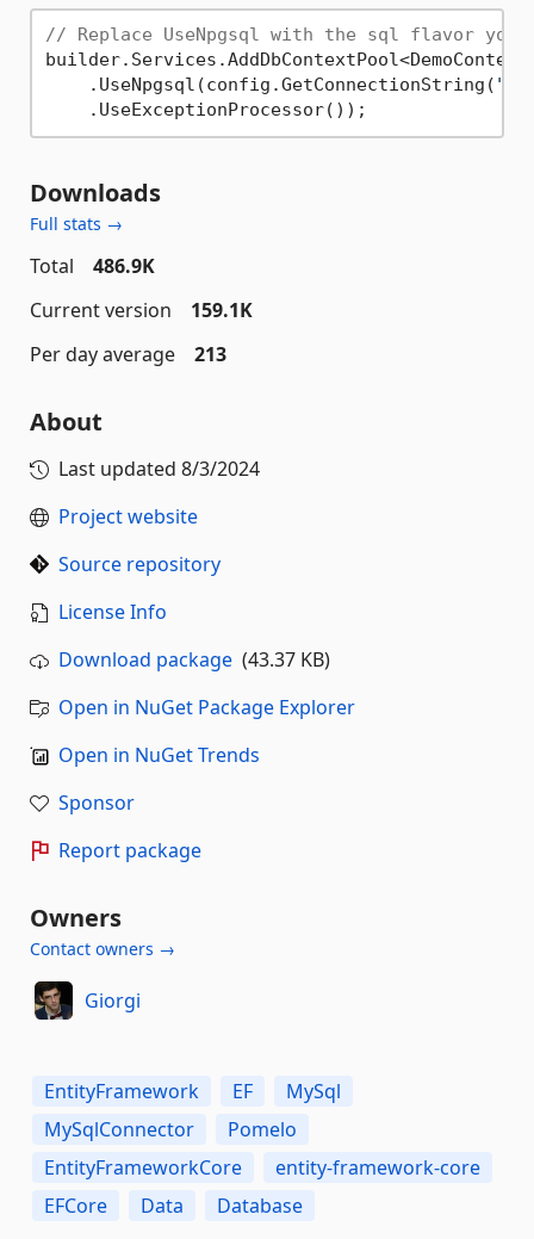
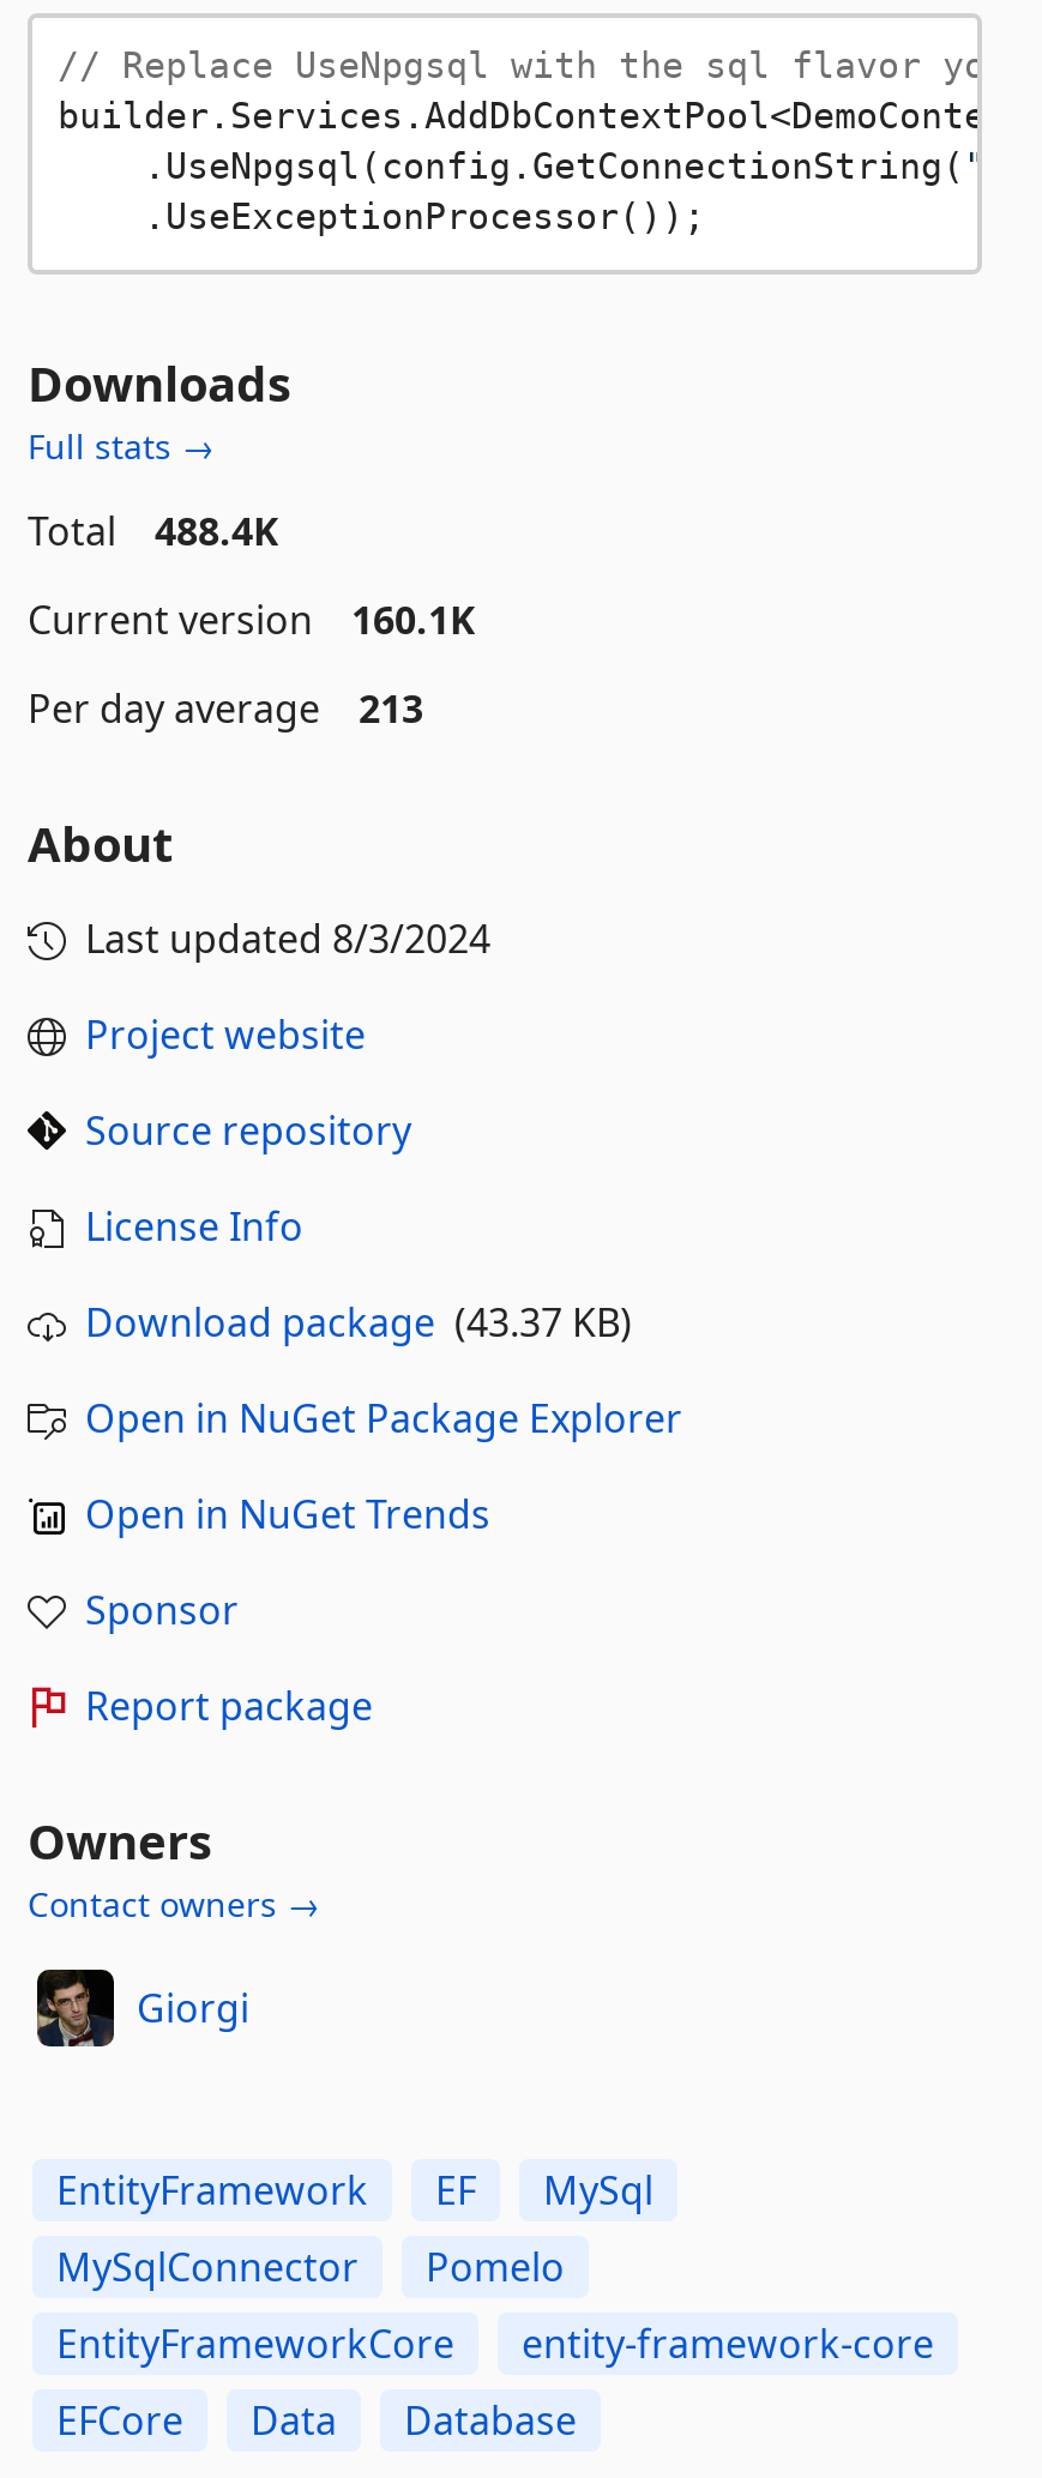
[30,252,155,278] Total 486.9K -> [28,504,279,556] Total 488.4K
[30,296,253,323] Current version 159.1K -> [28,592,476,645] Current version 160.1K

